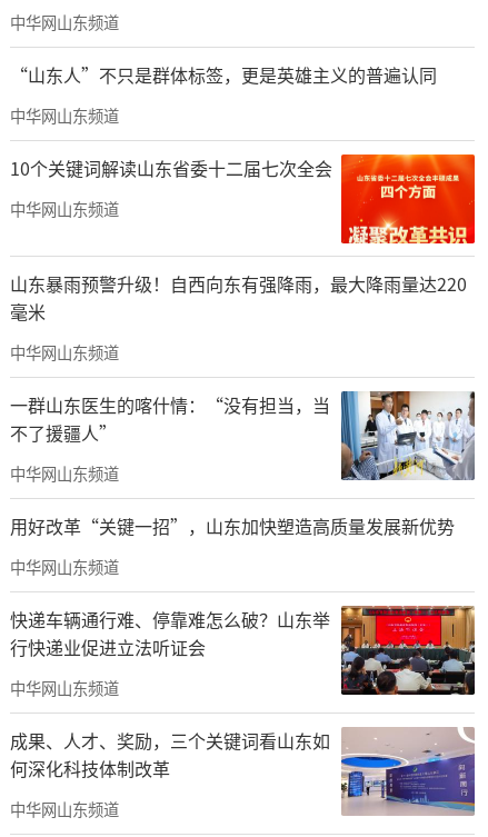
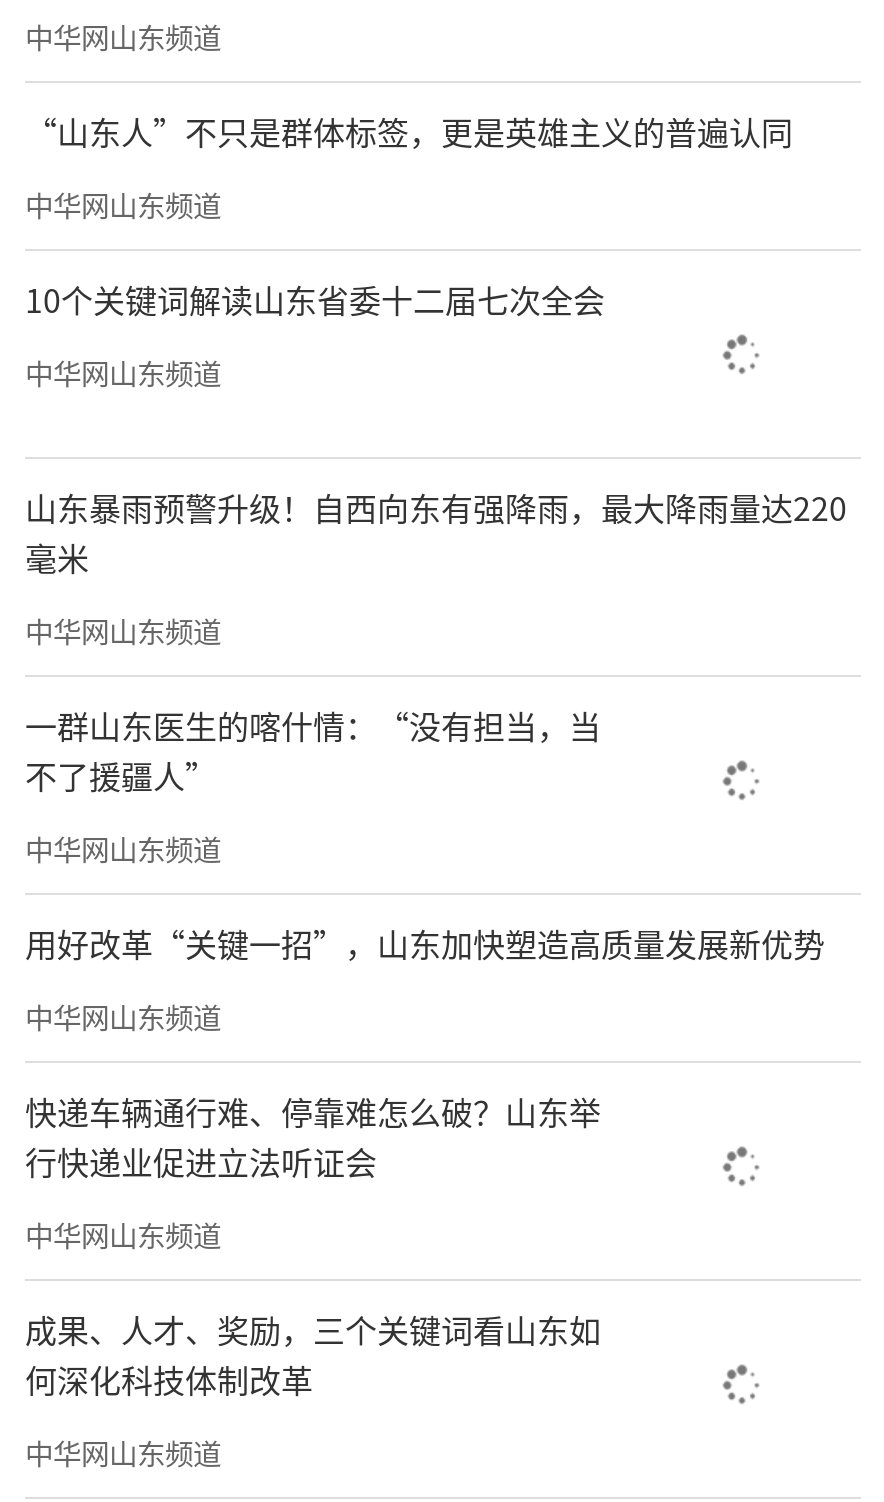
[340,153,476,245] [image] -> none
[340,390,476,481] [image] -> none
[340,605,476,696] [image] -> none
[340,727,476,816] [image] -> none

